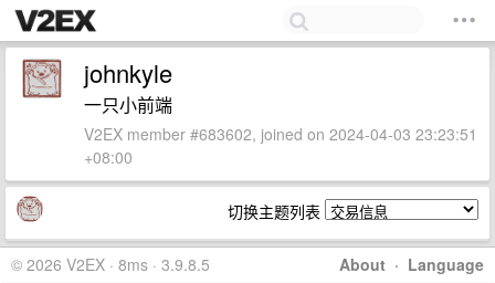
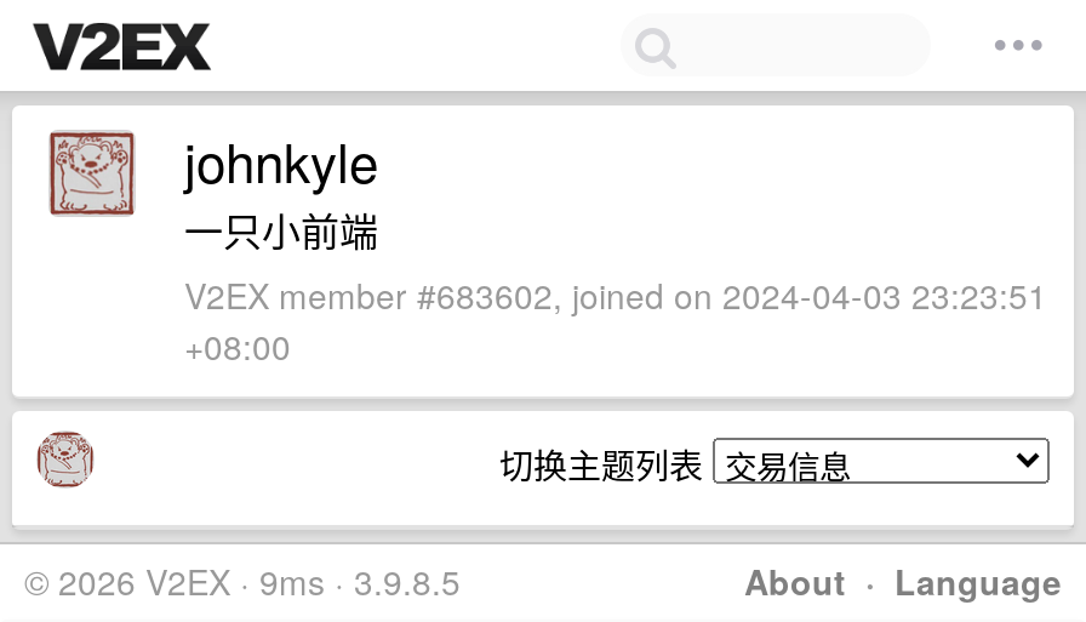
[11,253,210,275] © 2026 V2EX · 8ms · 3.9.8.5 -> [24,557,461,605] © 2026 V2EX · 9ms · 3.9.8.5

